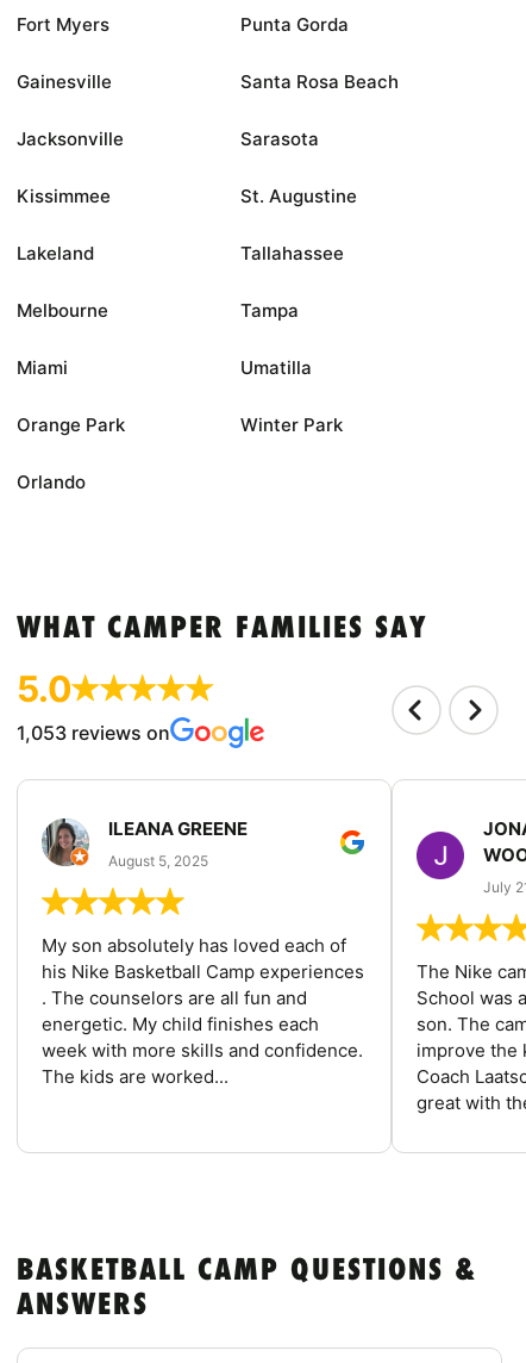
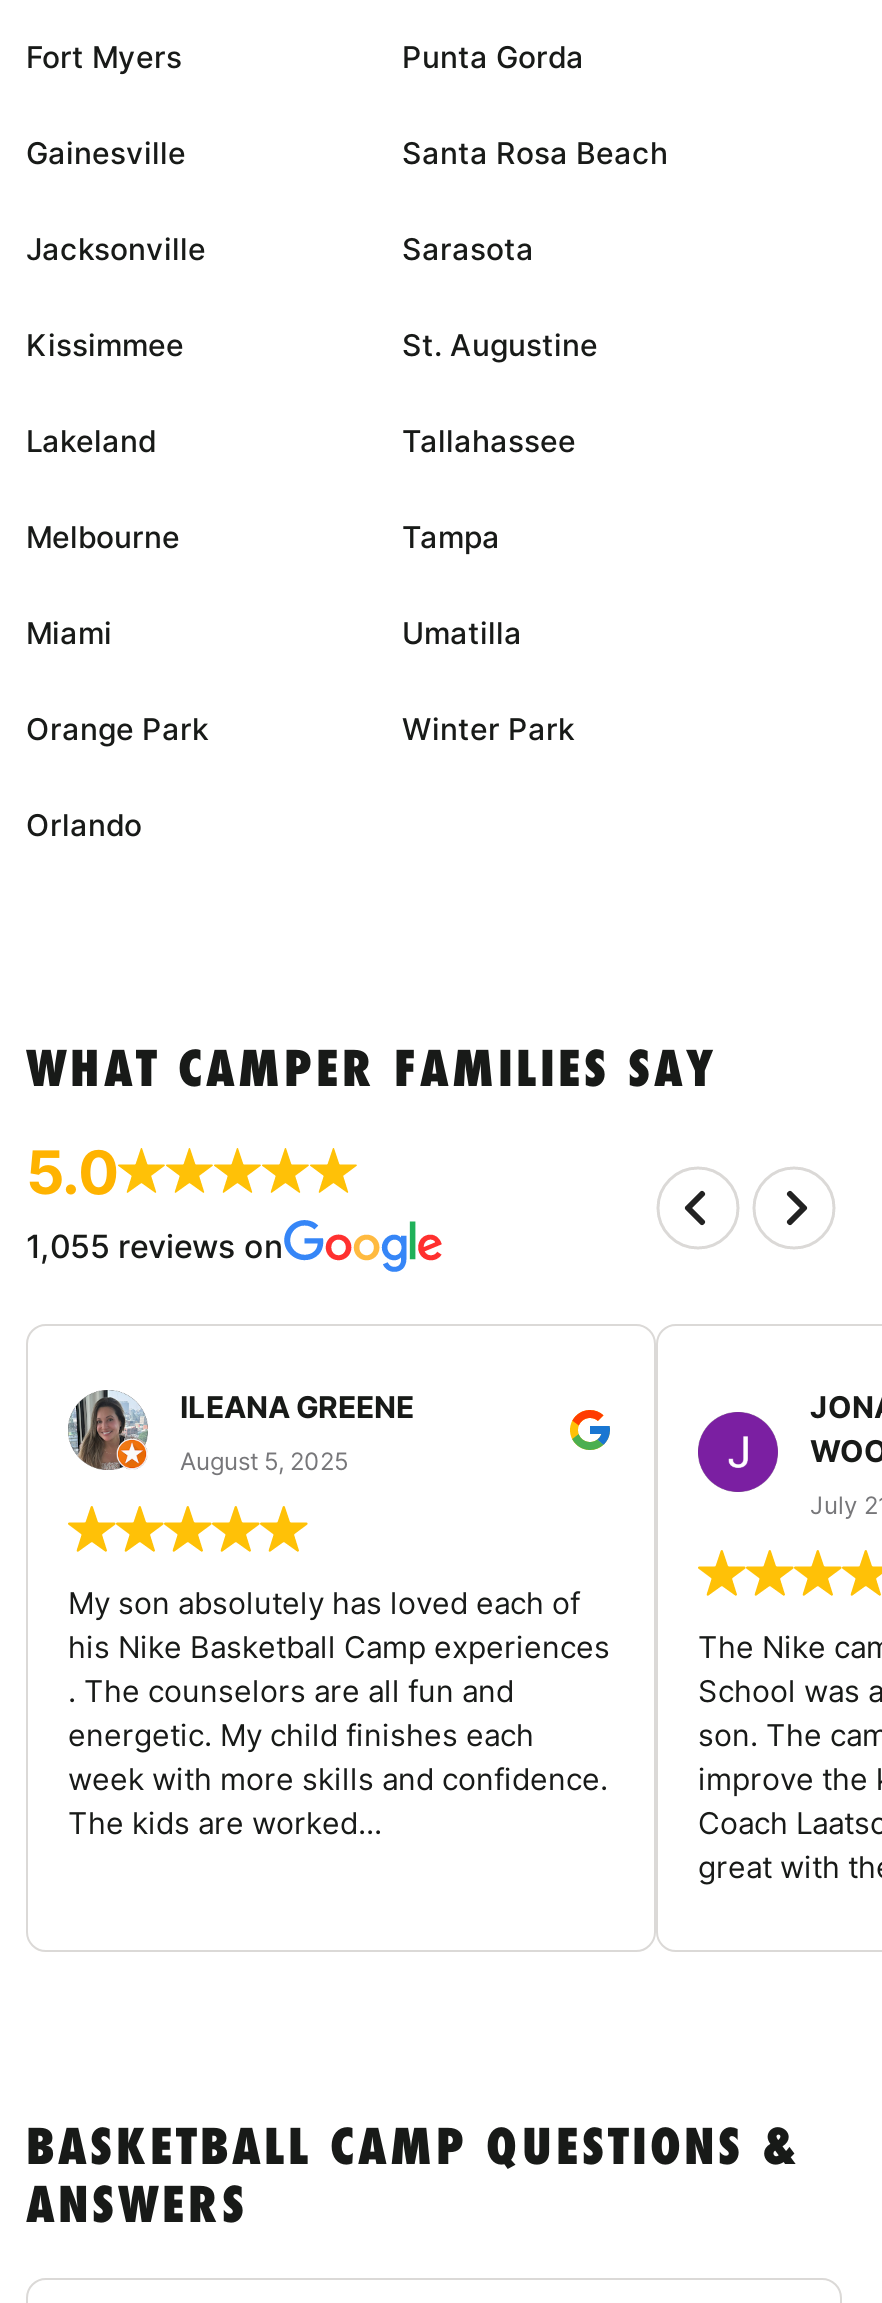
[17,721,170,744] 1,053 reviews on -> [26,1226,284,1266] 1,055 reviews on

